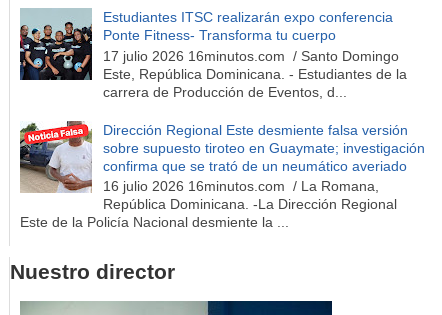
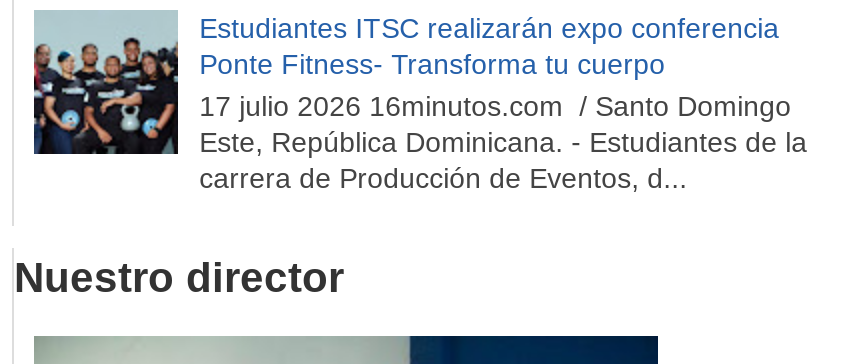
[19,120,425,230] [image] | Dirección Regional Este desmiente falsa versión | sobre supuesto tiroteo en Guaymate; investigación | confirma que se trató de un neumático averiado | 16 julio 2026 16minutos.com / La Romana, | República Dominicana. -La Dirección Regional | Este de la Policía Nacional desmiente la ... -> none

